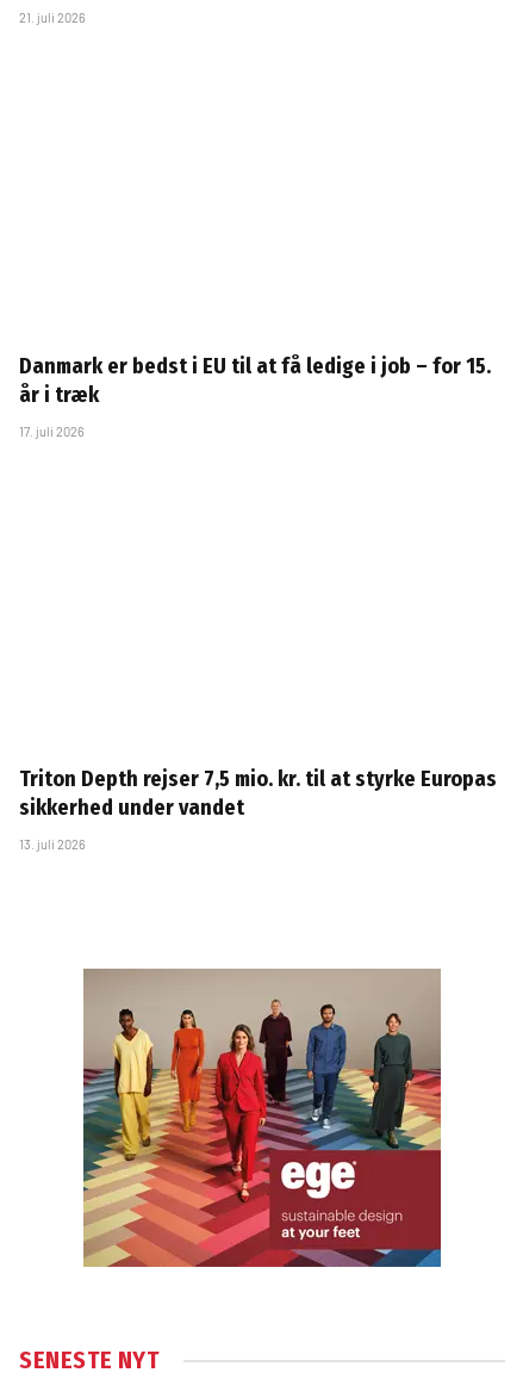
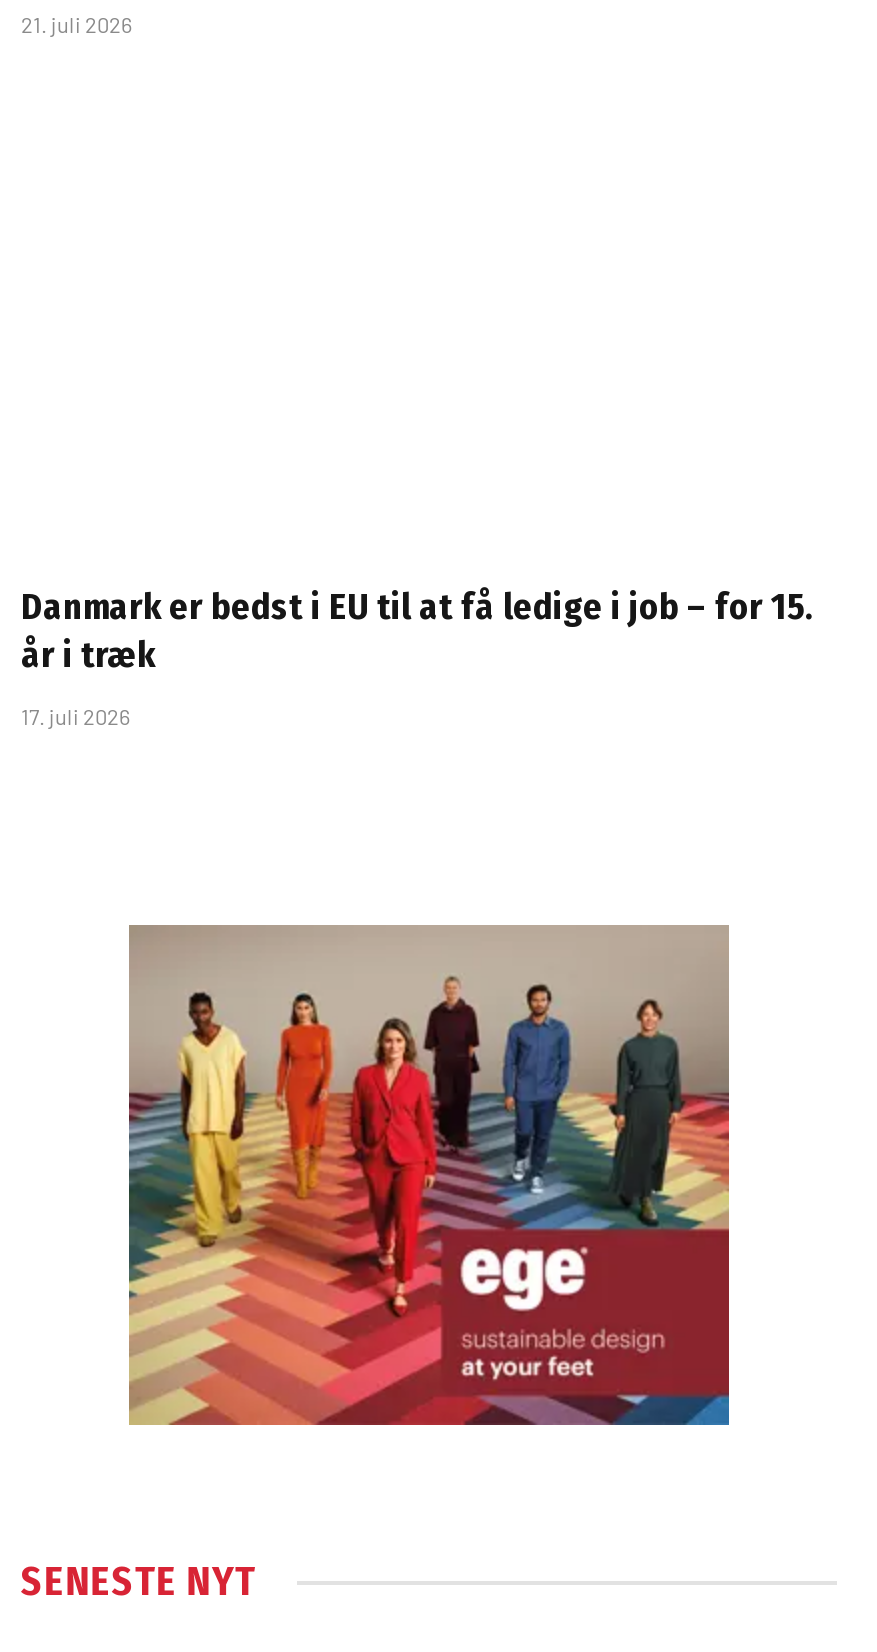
[19,766,497,852] Triton Depth rejser 7,5 mio. kr. til at styrke Europas | sikkerhed under vandet | 13. juli 2026 -> none

